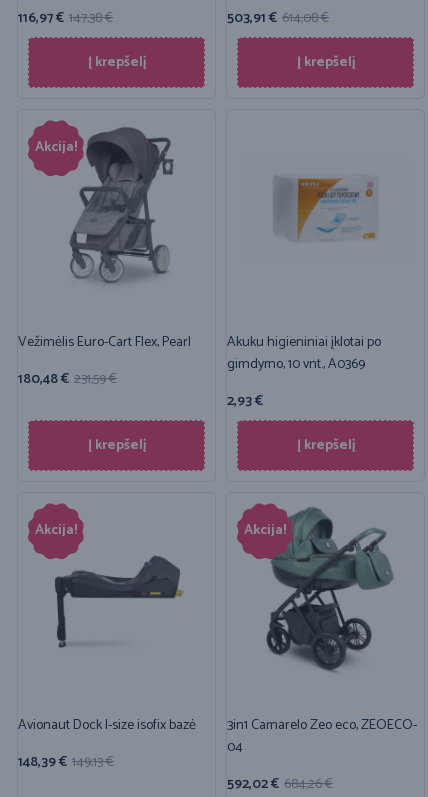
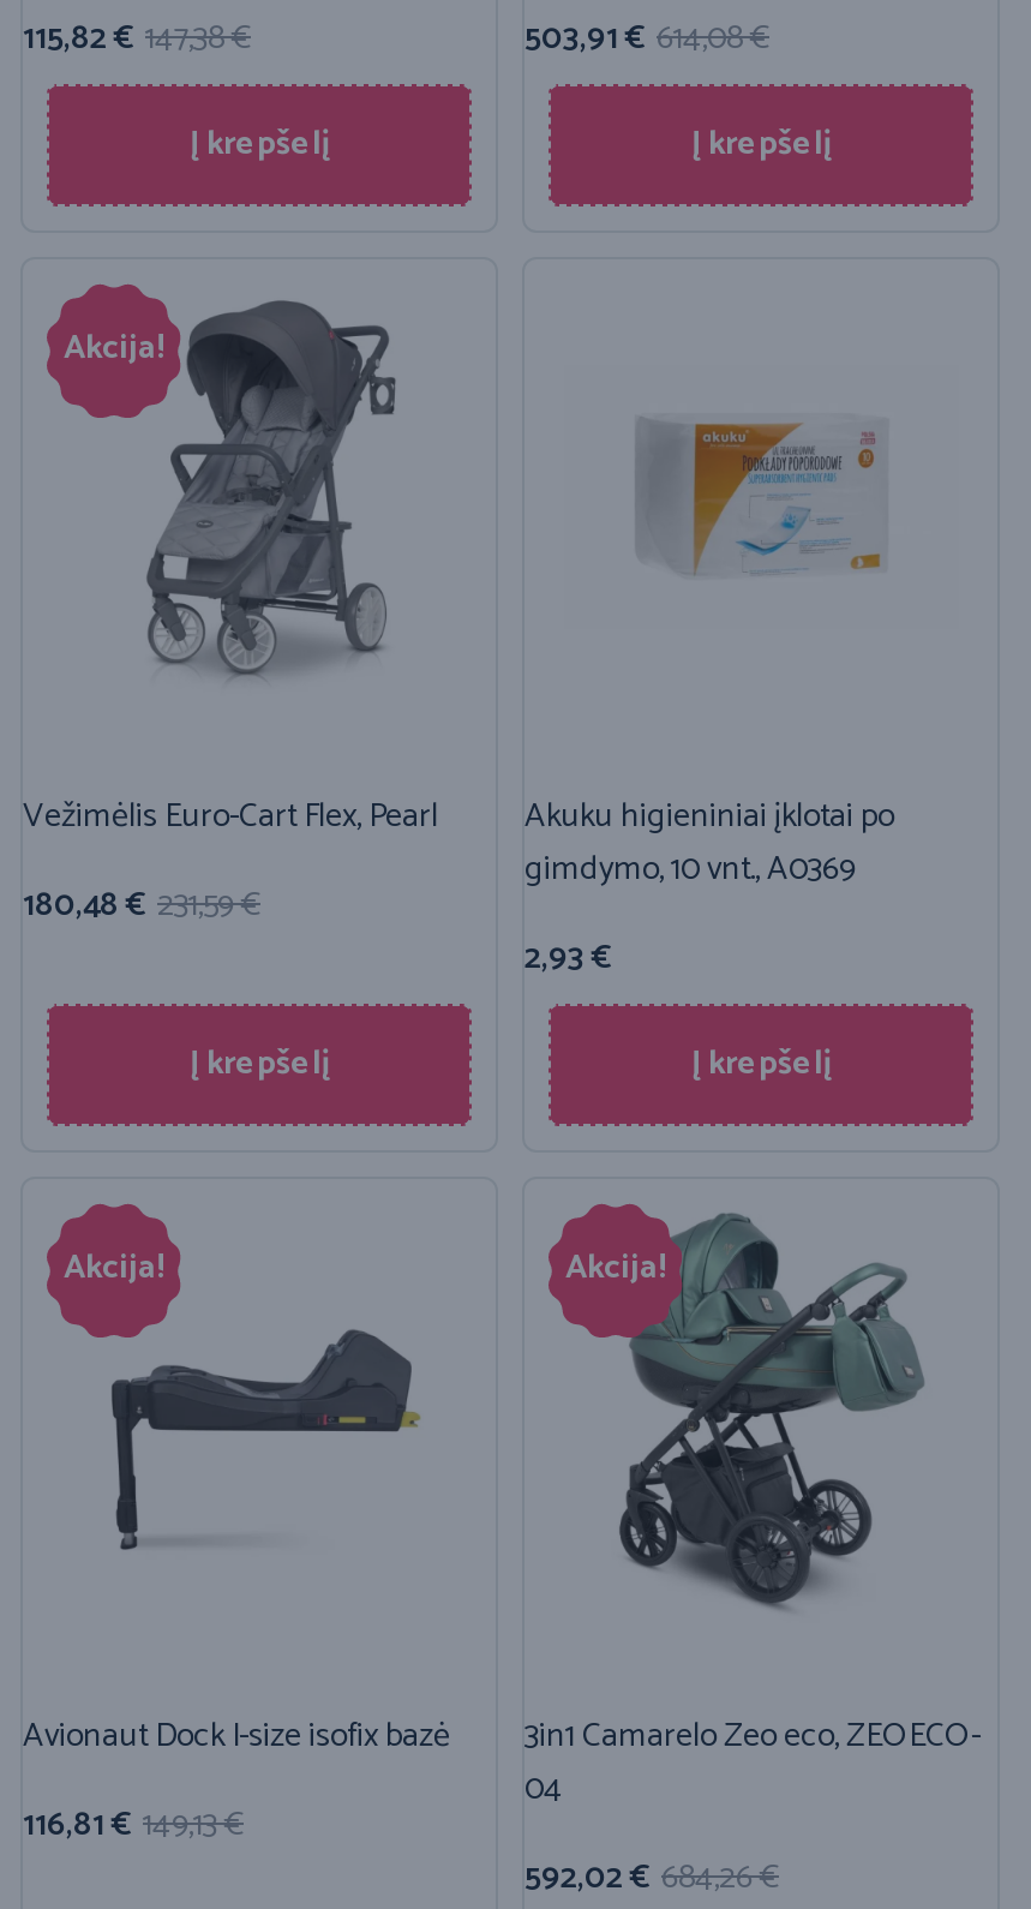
[18,7,113,30] 116,97€ 147,38€ -> [23,13,251,68] 115,82€ 147,38€
[18,751,67,774] 148,39 € -> [23,1800,131,1855] 116,81 €

